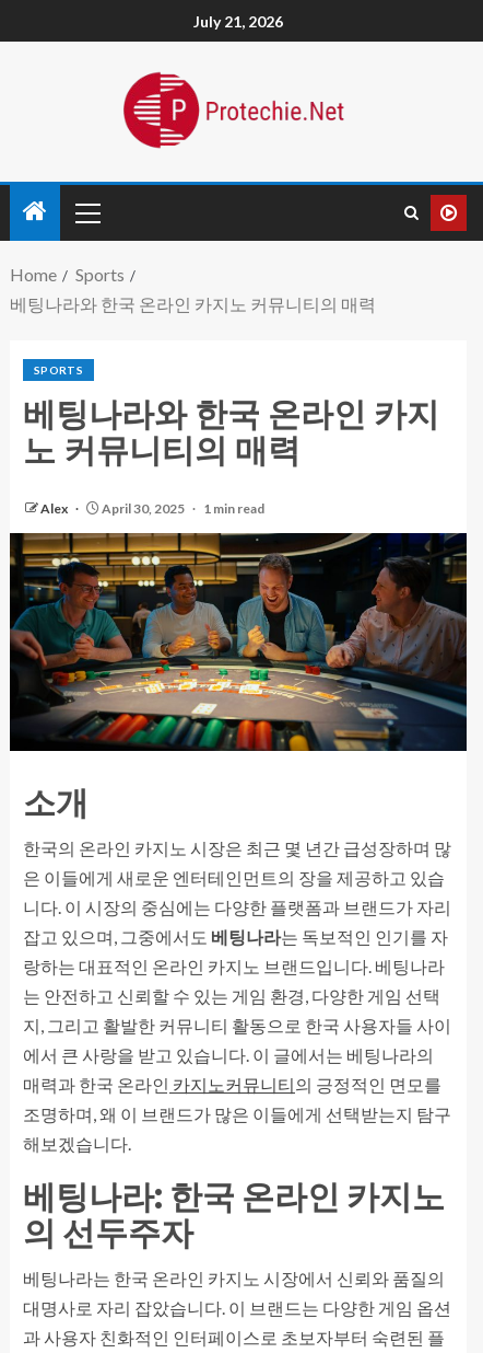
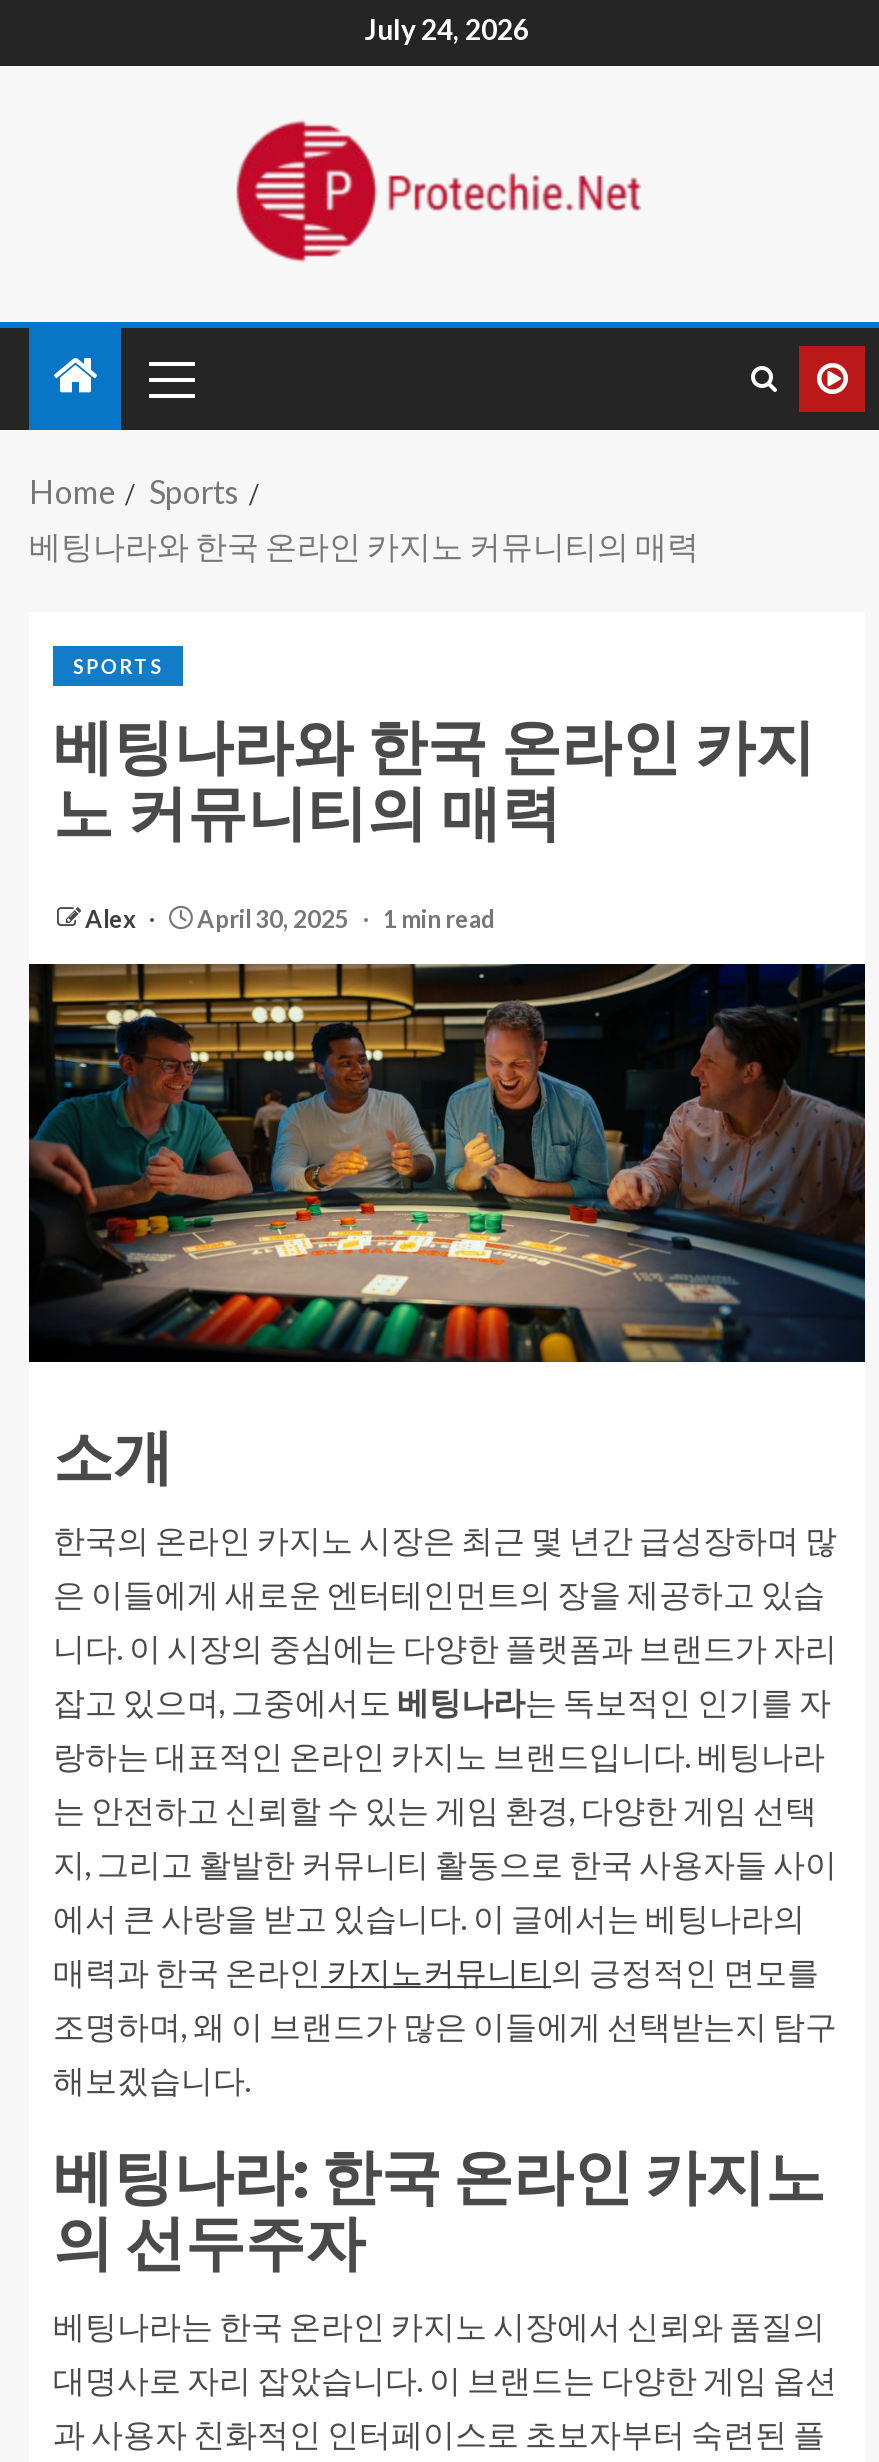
[193,12,283,31] July 21, 2026 -> [365,12,529,46] July 24, 2026

